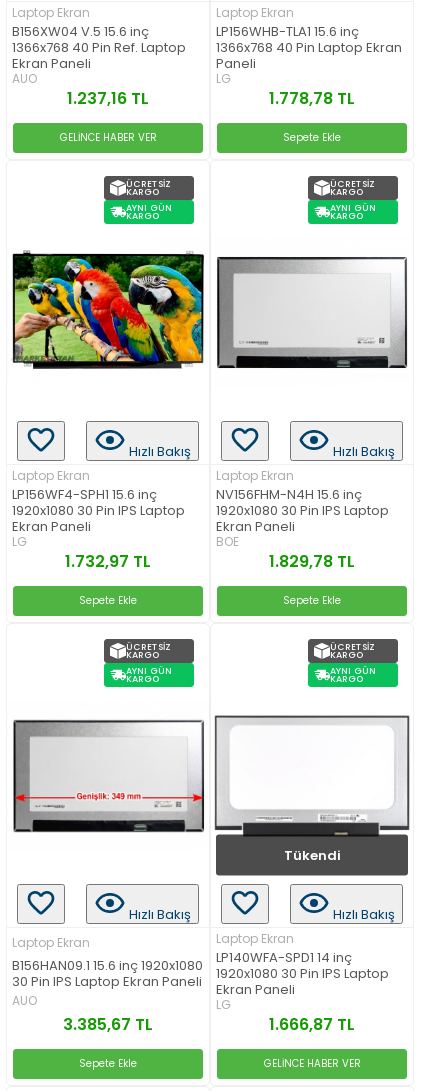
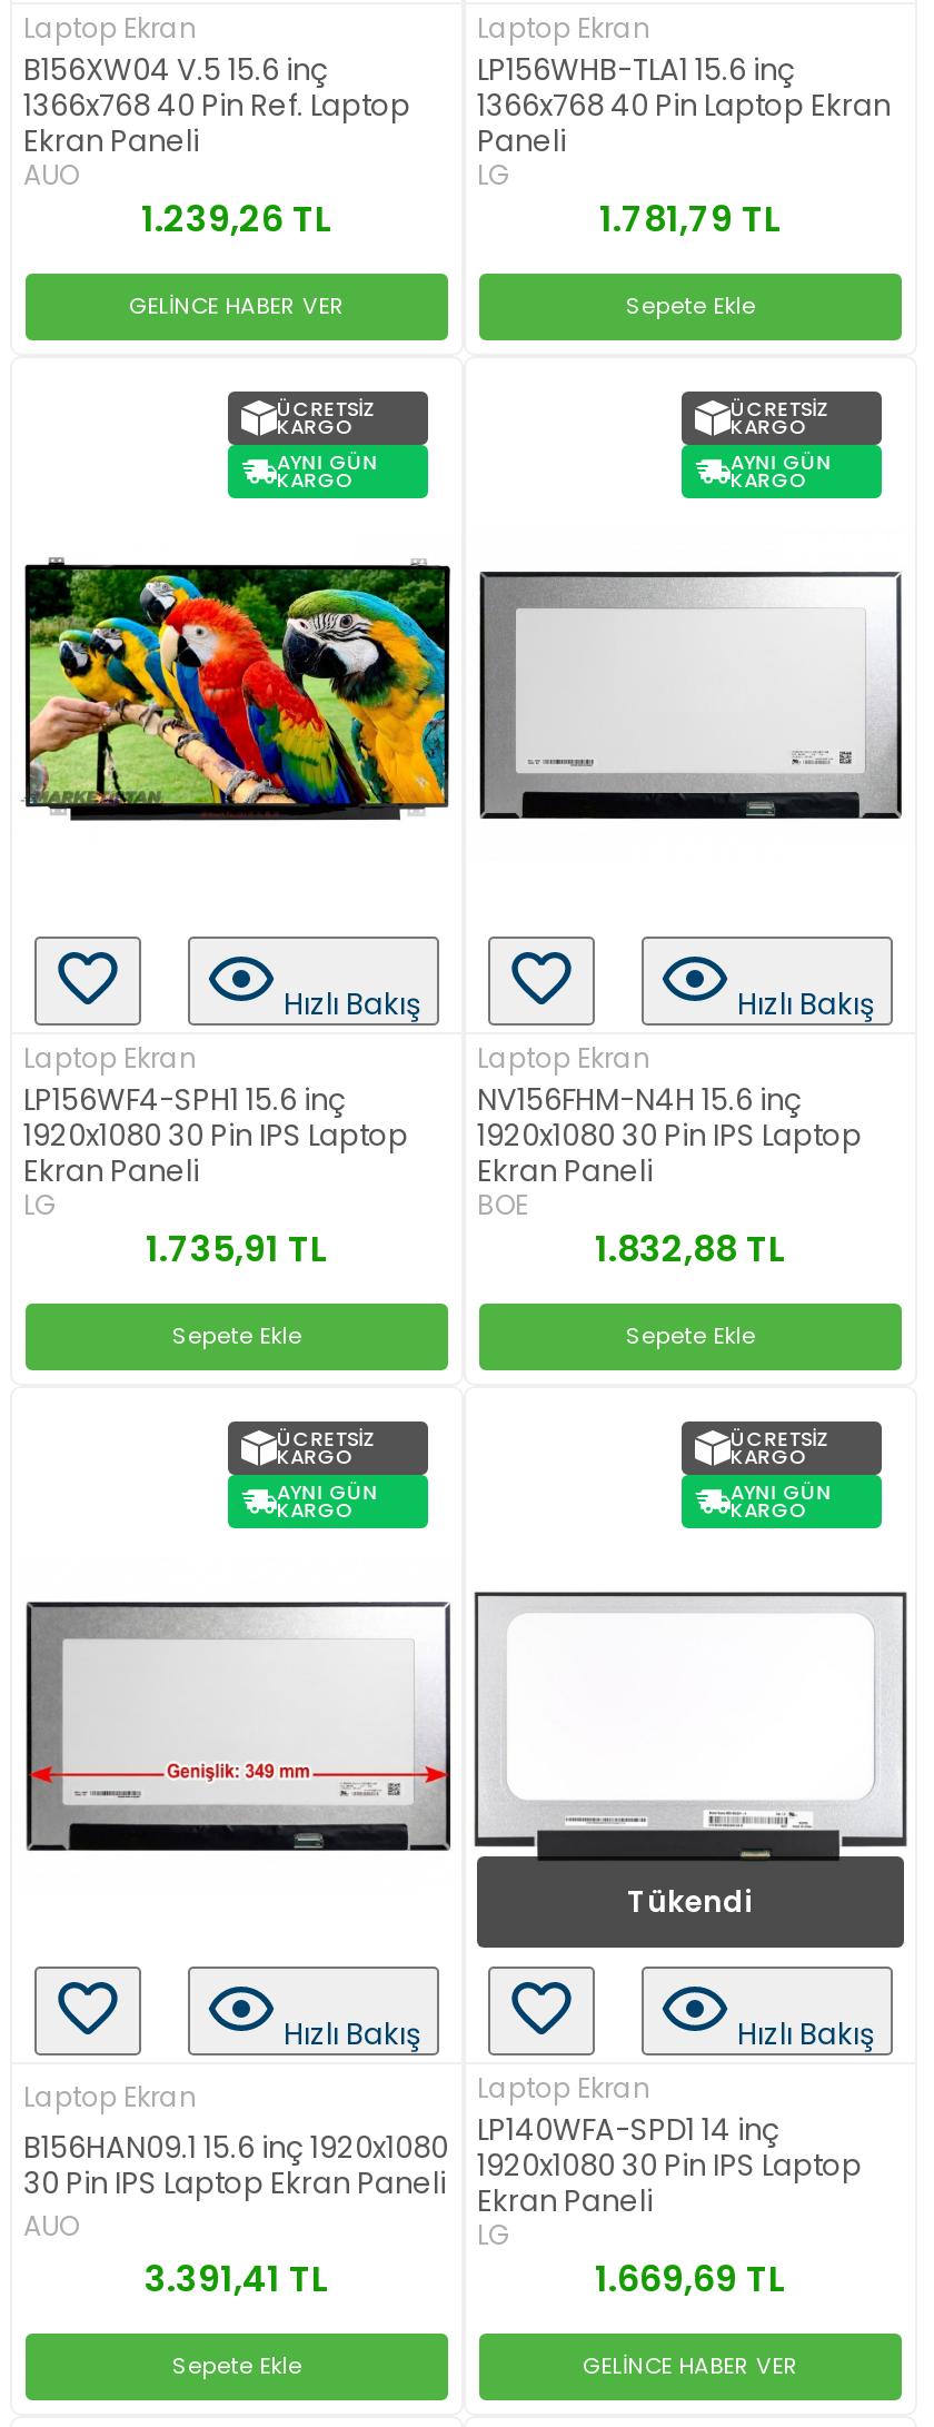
[67,87,149,110] 1.237,16 TL -> [141,194,332,245] 1.239,26 TL
[269,87,355,110] 1.778,78 TL -> [599,194,782,245] 1.781,79 TL
[65,550,151,573] 1.732,97 TL -> [146,1224,328,1275] 1.735,91 TL
[269,550,355,573] 1.829,78 TL -> [595,1224,786,1275] 1.832,88 TL
[63,1013,153,1036] 3.385,67 TL -> [145,2253,329,2305] 3.391,41 TL
[269,1013,355,1036] 1.666,87 TL -> [595,2253,786,2305] 1.669,69 TL

